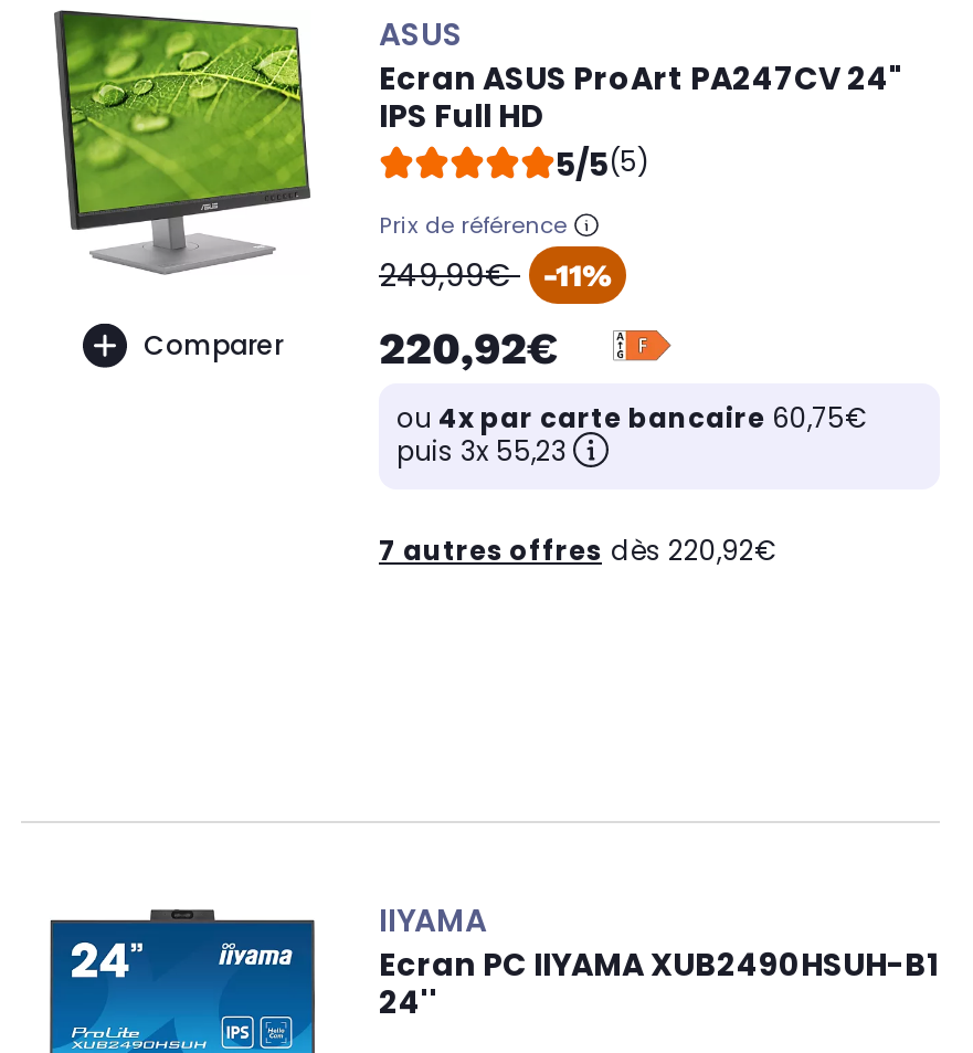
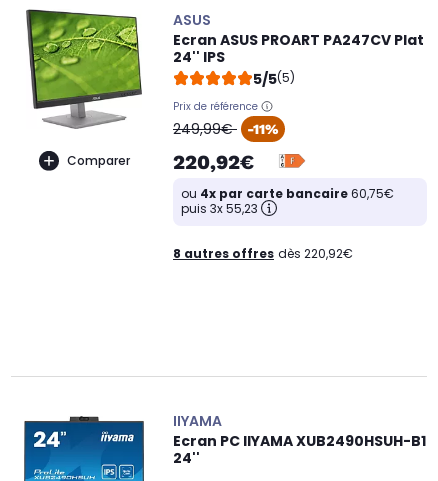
[379,57,905,139] Ecran ASUS ProArt PA247CV 24" | IPS Full HD -> [173,30,424,67] Ecran ASUS PROART PA247CV Plat | 24'' IPS
[379,531,776,569] 7 autres offres dès 220,92€ -> [173,245,353,262] 8 autres offres dès 220,92€

